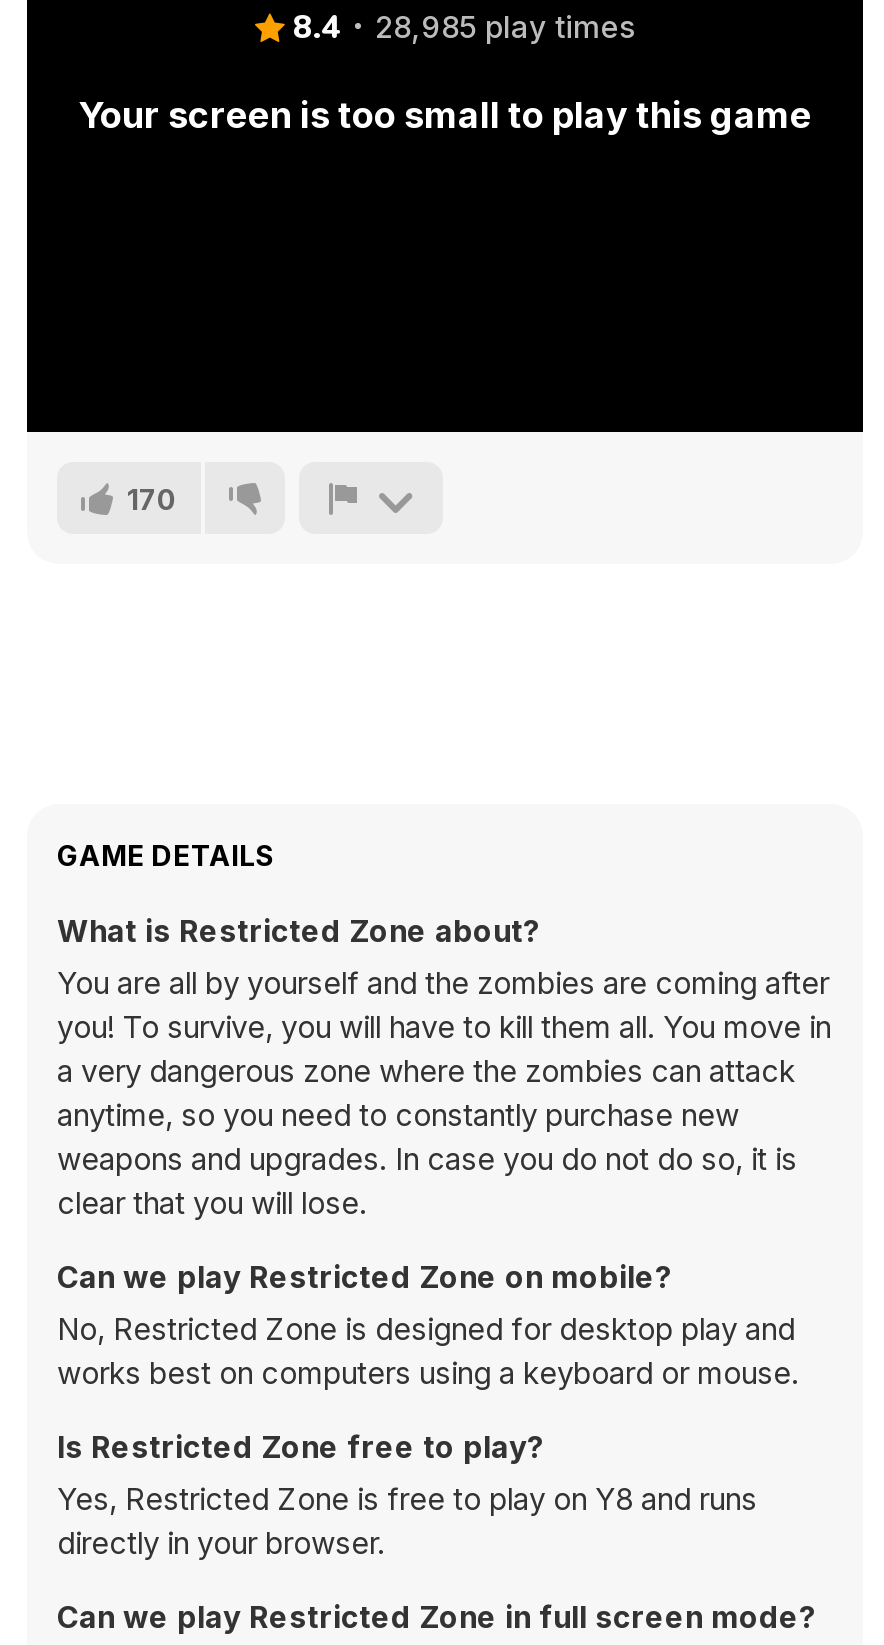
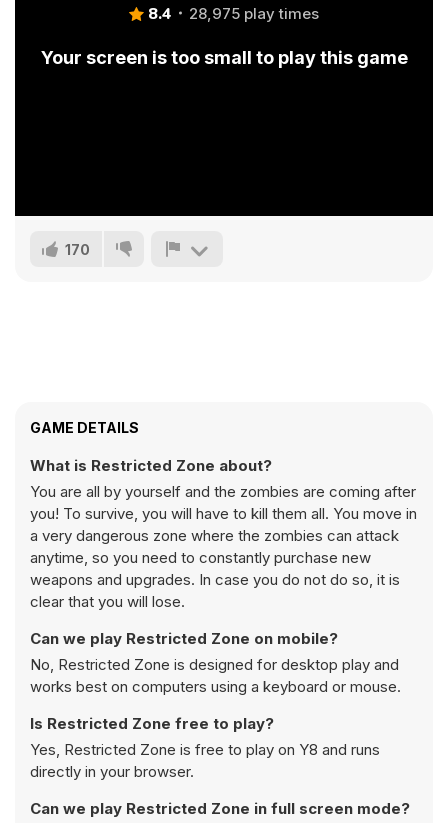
[293,6,635,50] 8.4 28,985 play times -> [148,3,319,25] 8.4 28,975 play times

